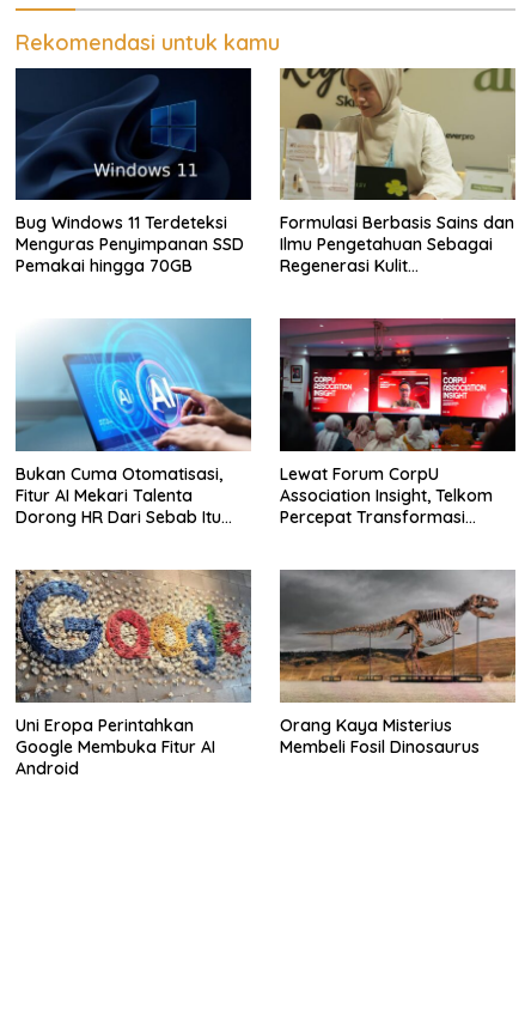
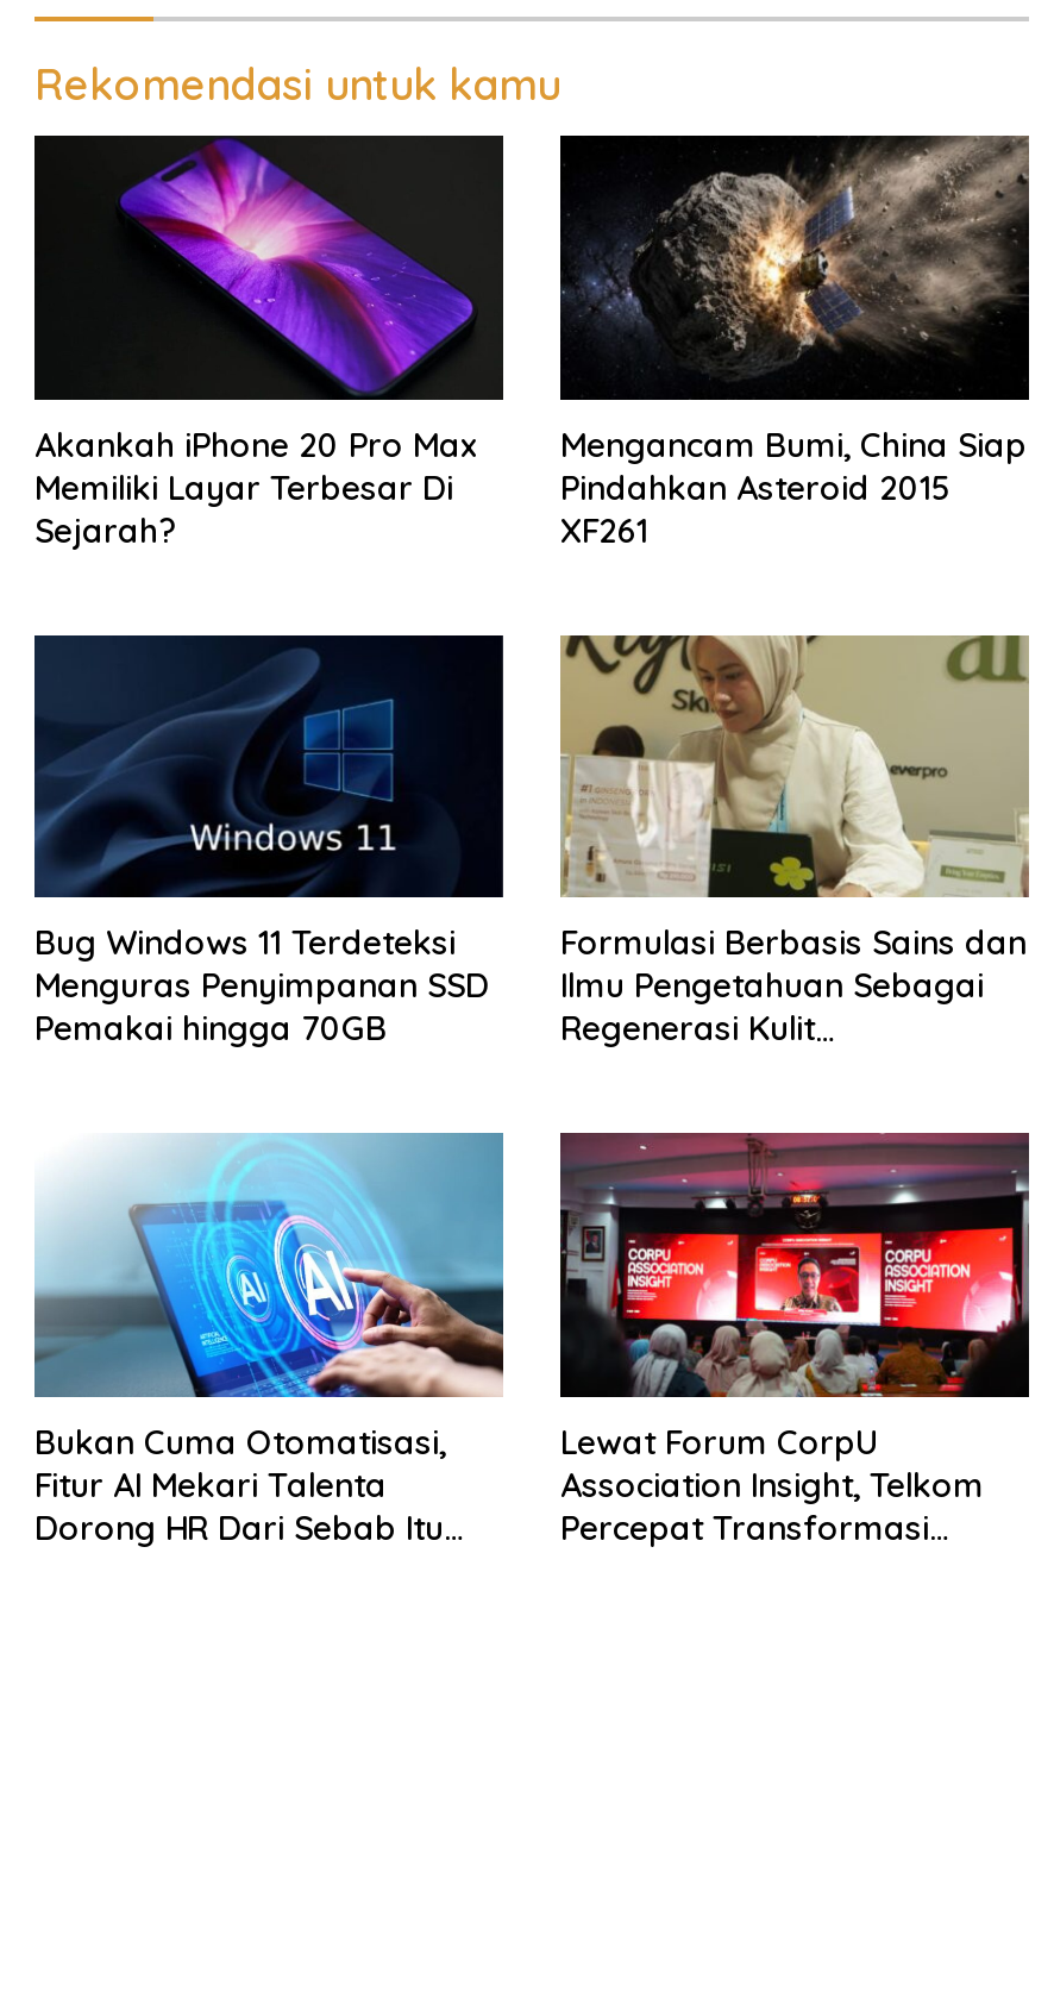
none -> [32,136,477,551] [image] | Akankah iPhone 20 Pro Max | Memiliki Layar Terbesar Di | Sejarah?
none -> [558,133,1031,551] [image] | Mengancam Bumi, China Siap | Pindahkan Asteroid 2015 | XF261
moved [16,66,518,528] -> [34,631,1034,1550]: [image] | Bug Windows 11 Terdeteksi | Menguras Penyimpanan SSD | ... | Association Insight, Telkom | Percepat Transformasi
[14,569,251,779] [image] | Uni Eropa Perintahkan | Google Membuka Fitur AI | Android -> none
[279,570,517,758] [image] | Orang Kaya Misterius | Membeli Fosil Dinosaurus -> none

